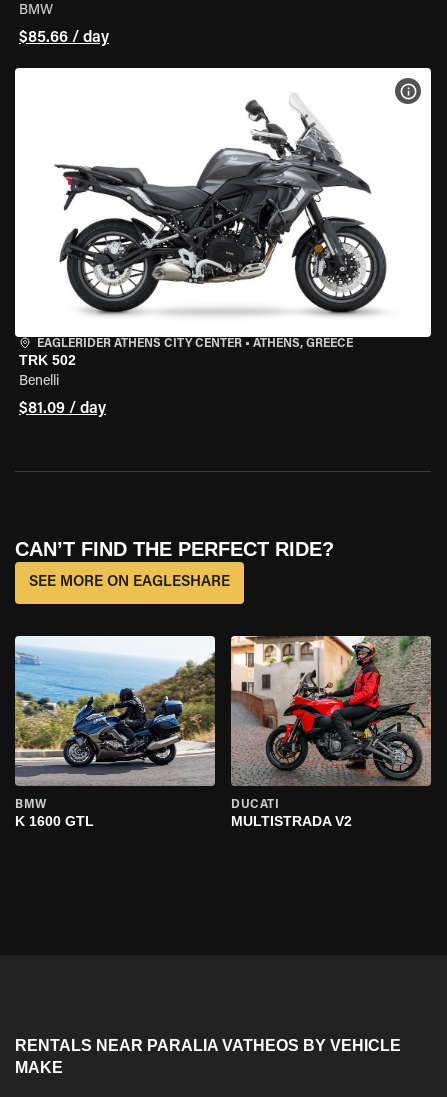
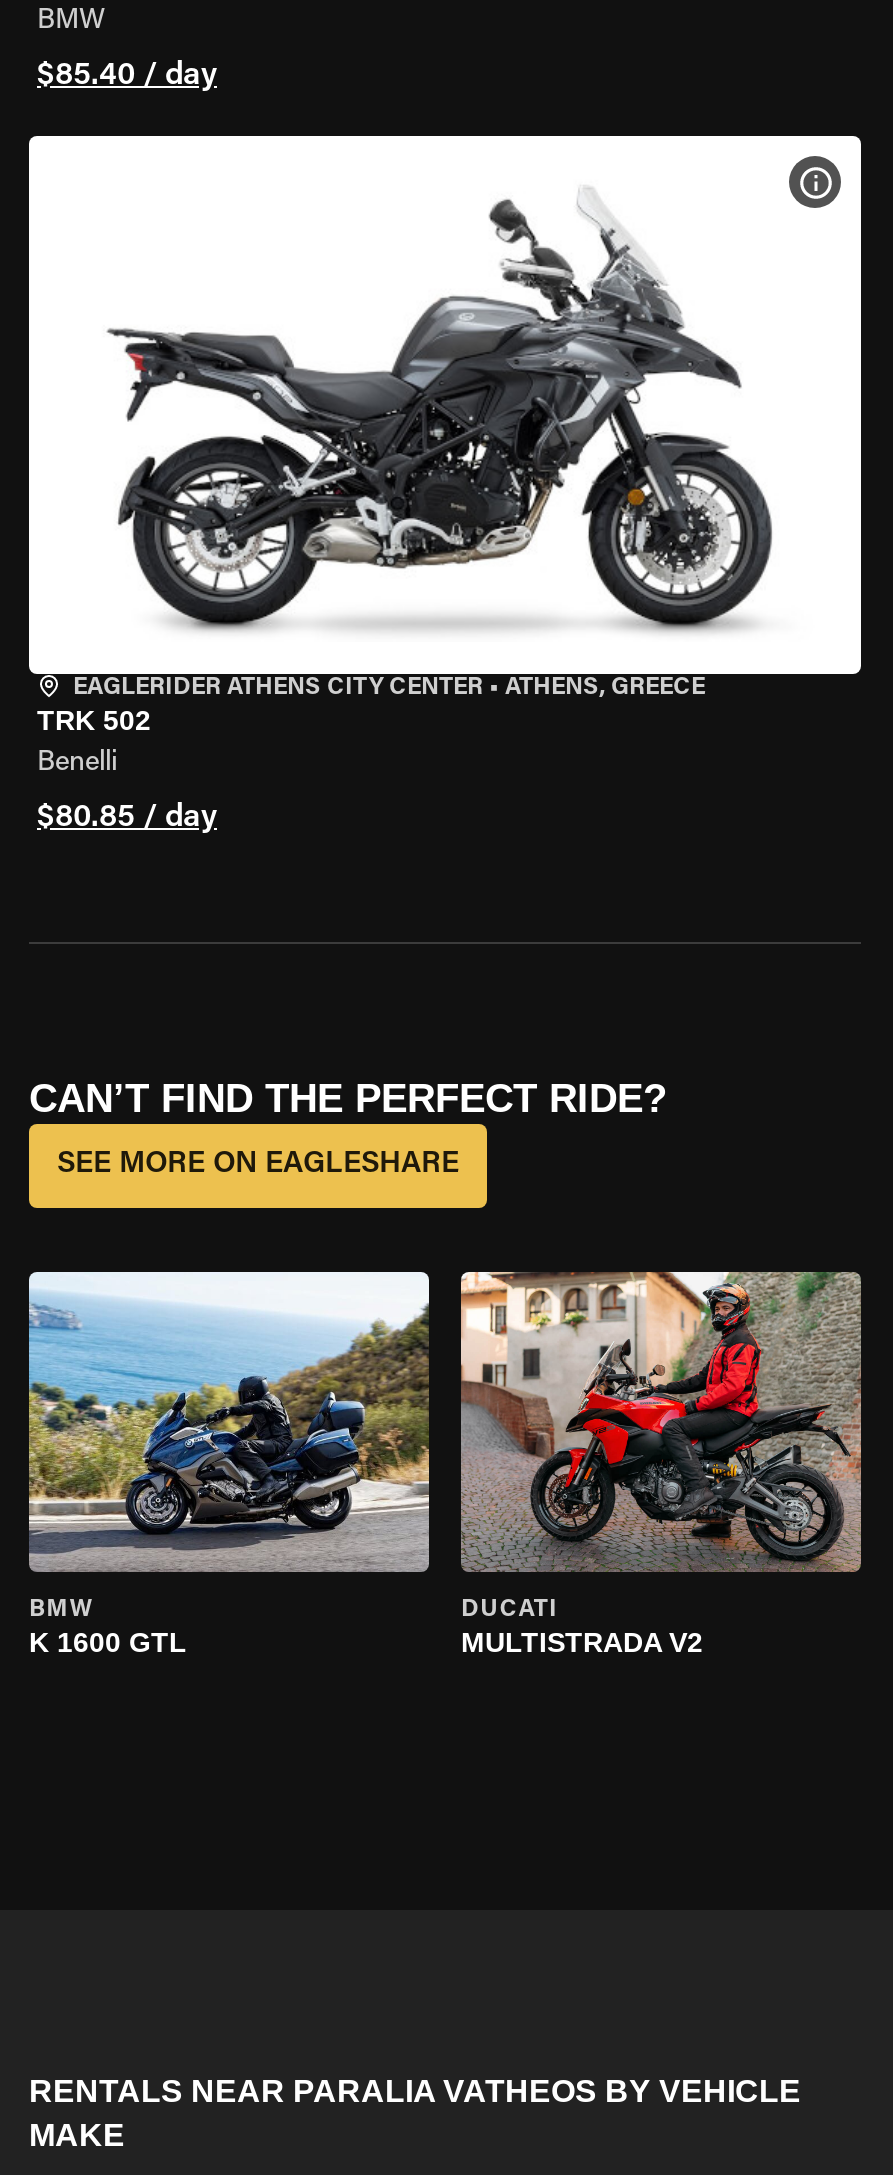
[19,30,109,46] $85.66 / day -> [37,60,217,92] $85.40 / day
[19,401,106,417] $81.09 / day -> [37,802,217,834] $80.85 / day

